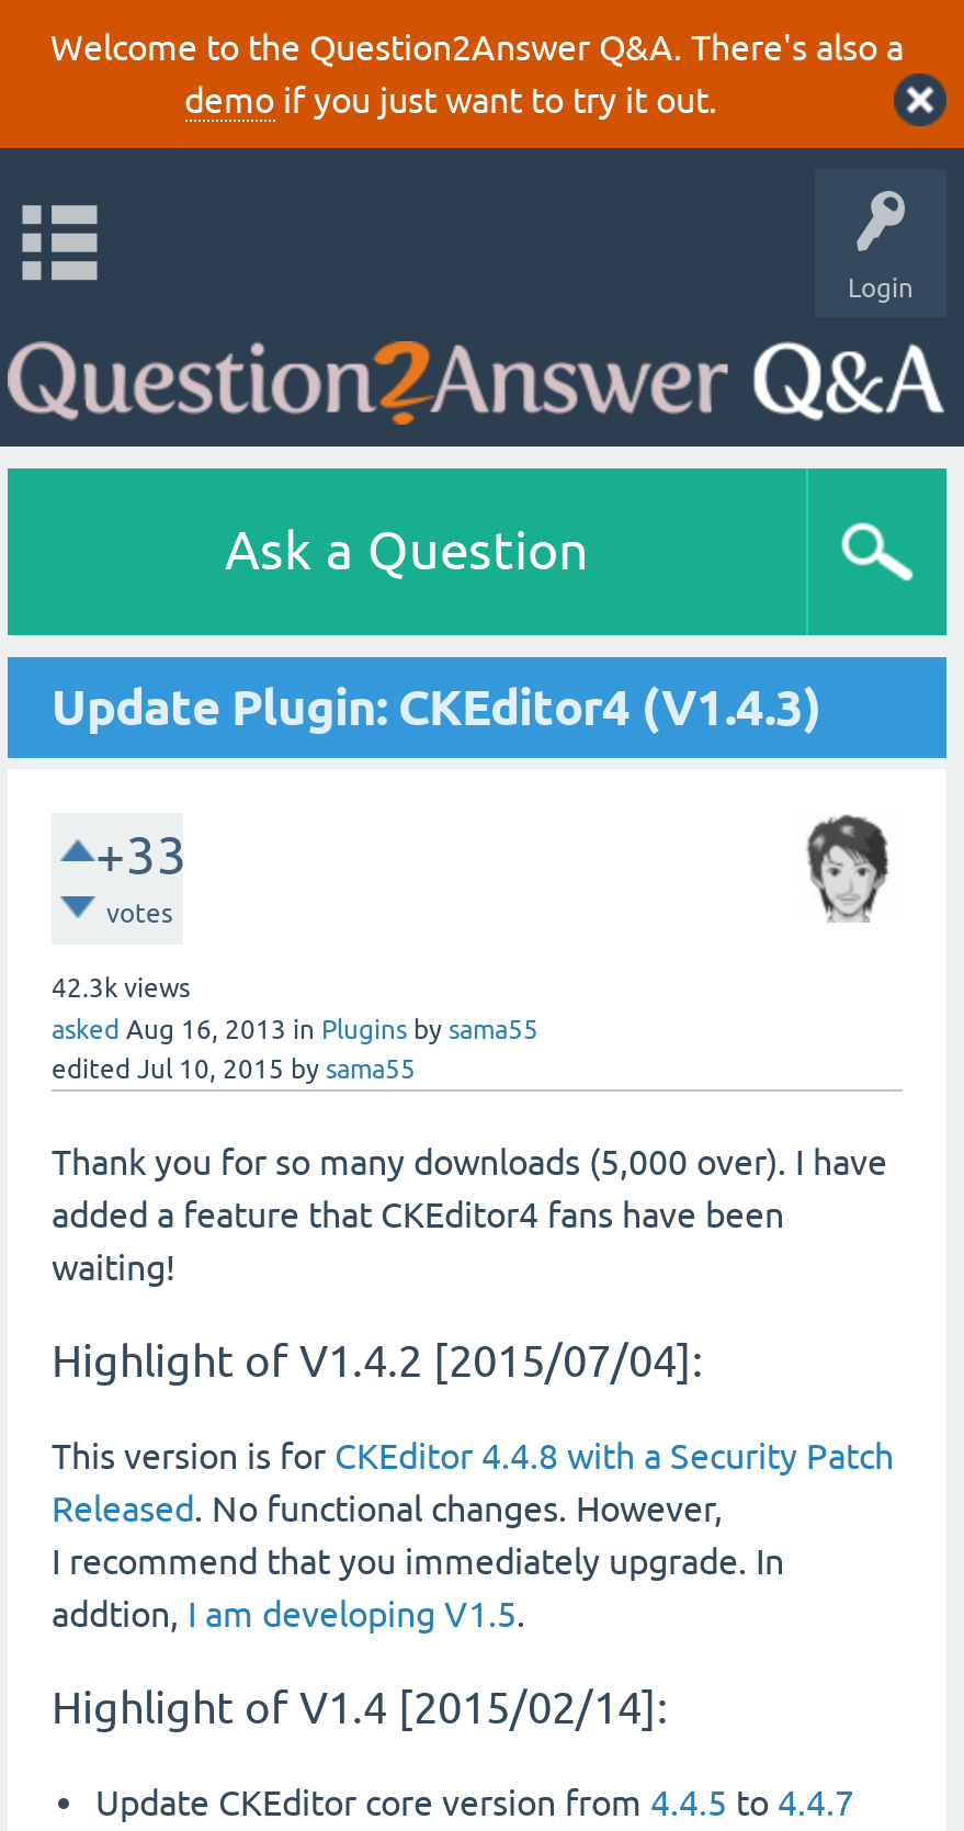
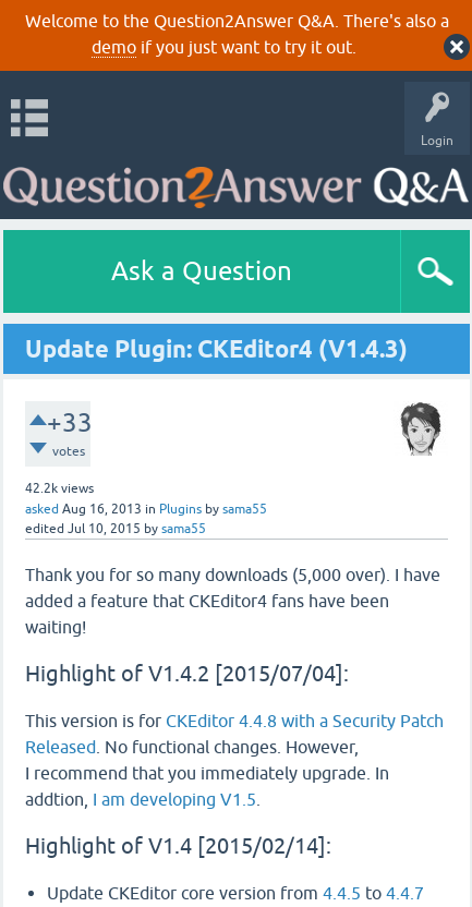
[52,973,190,1004] 42.3k views -> [25,481,94,496] 42.2k views

